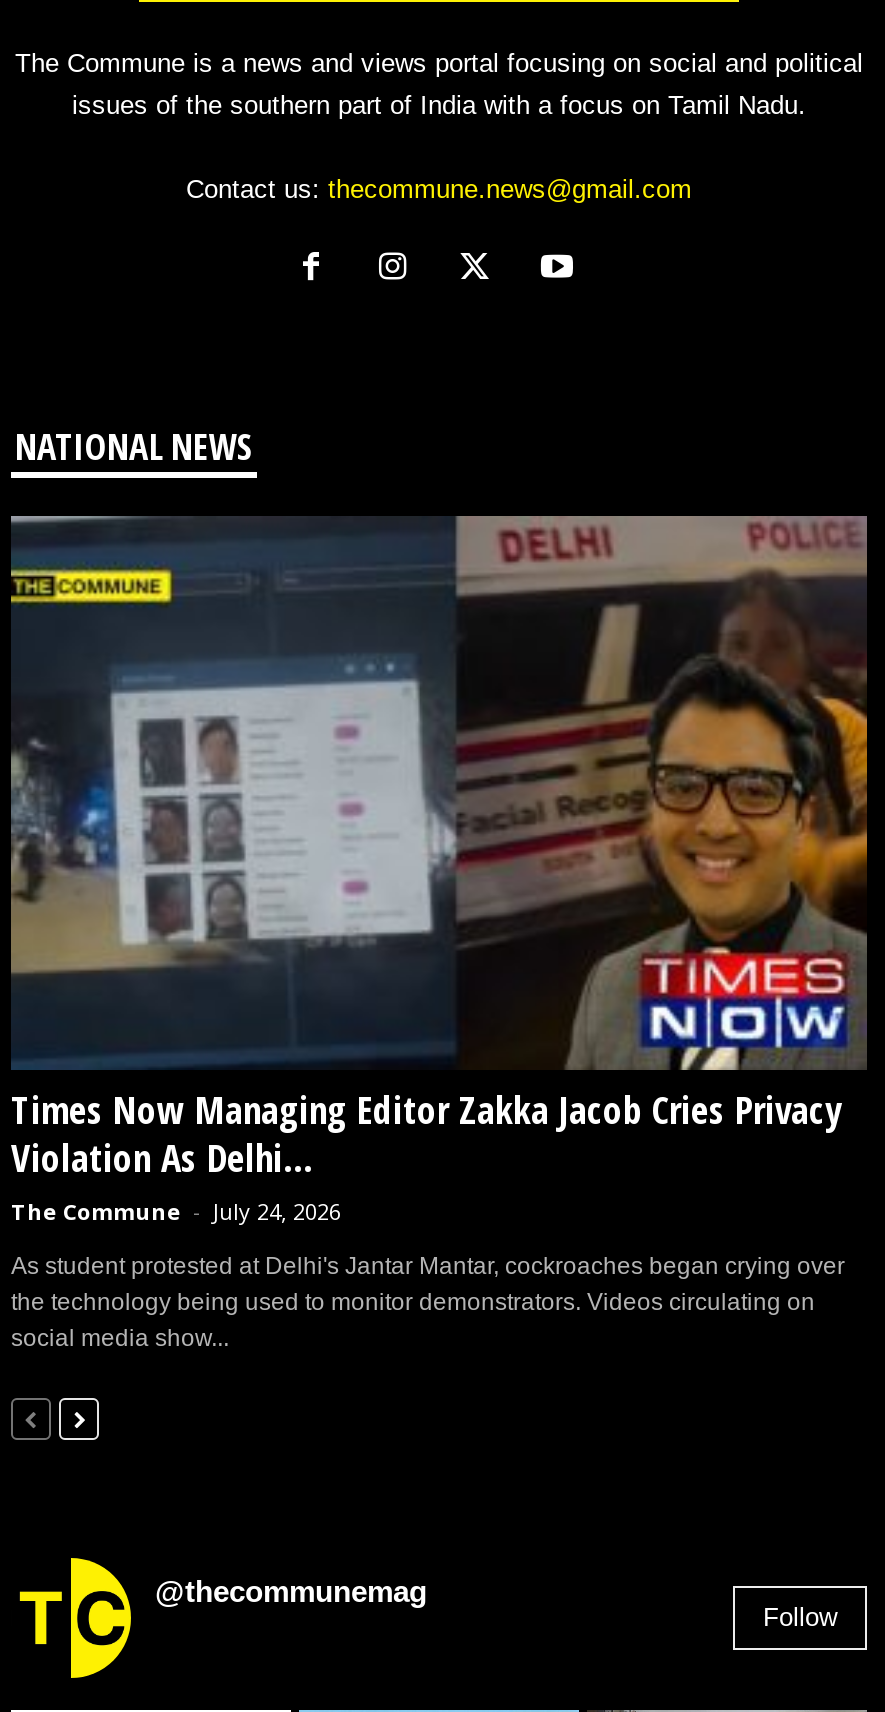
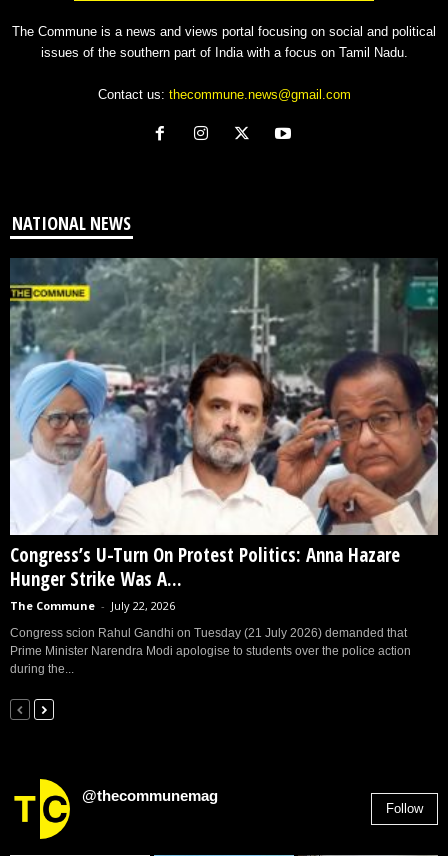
[9,516,869,1226] [image] | Times Now Managing Editor Zakka Jacob Cries Privacy | Violation As Delhi... | The Commune - July 24, 2026 -> [9,258,439,613] [image] | Congress’s U-Turn On Protest Politics: Anna Hazare | Hunger Strike Was A... | The Commune - July 22, 2026
[11,1252,845,1352] As student protested at Delhi's Jantar Mantar, cockroaches began crying over | the technology being used to monitor demonstrators. Videos circulating on | social media show... -> [10,626,411,676] Congress scion Rahul Gandhi on Tuesday (21 July 2026) demanded that | Prime Minister Narendra Modi apologise to students over the police action | during the...

